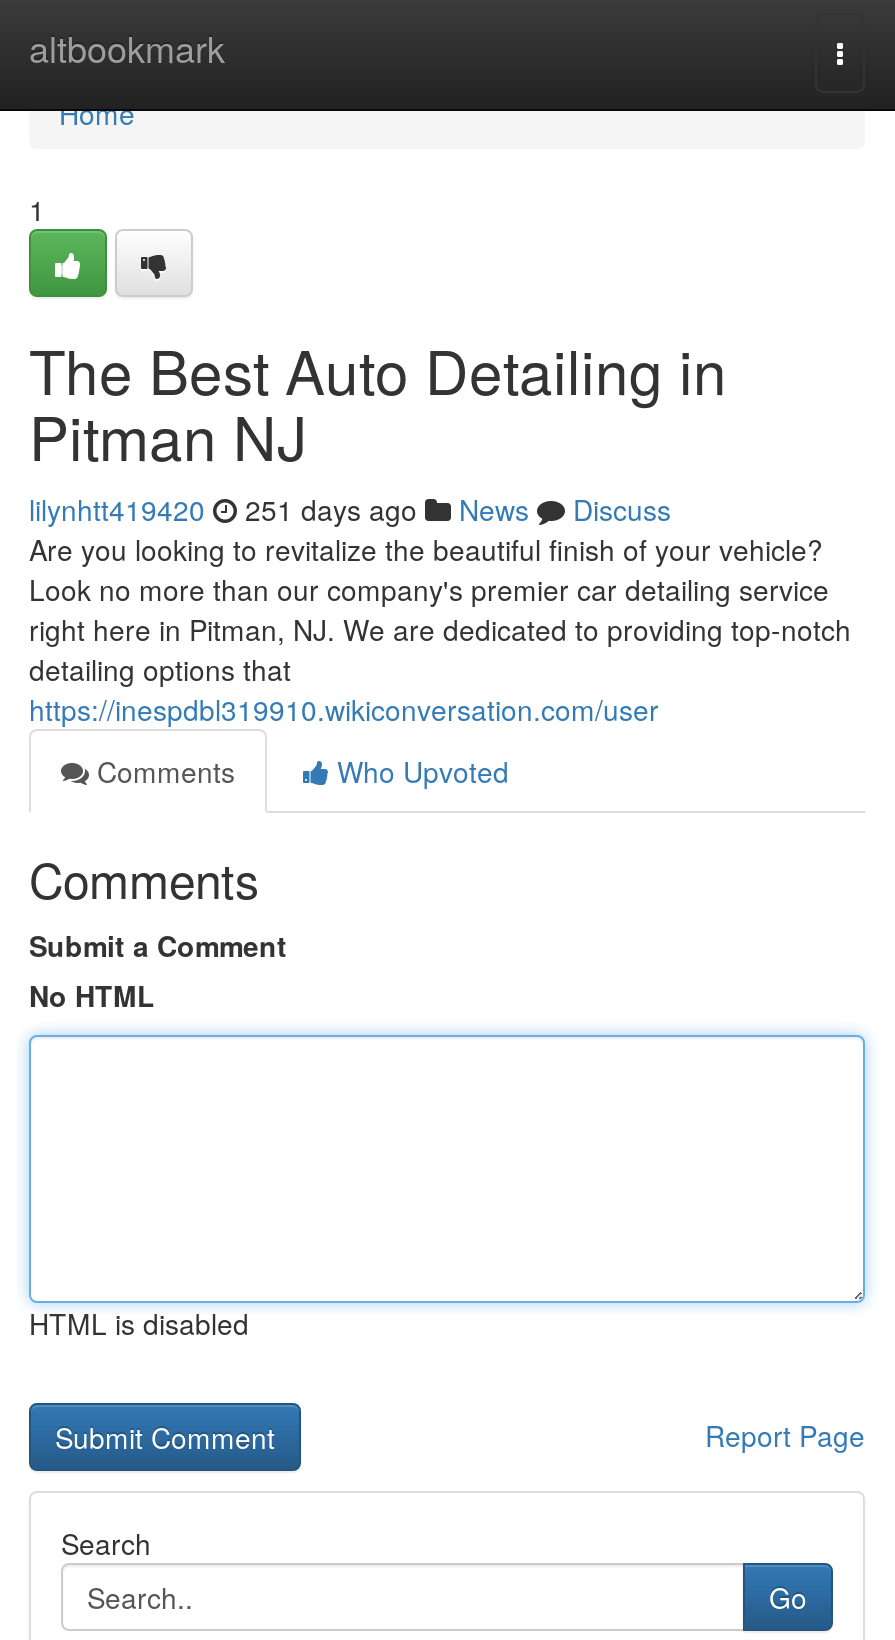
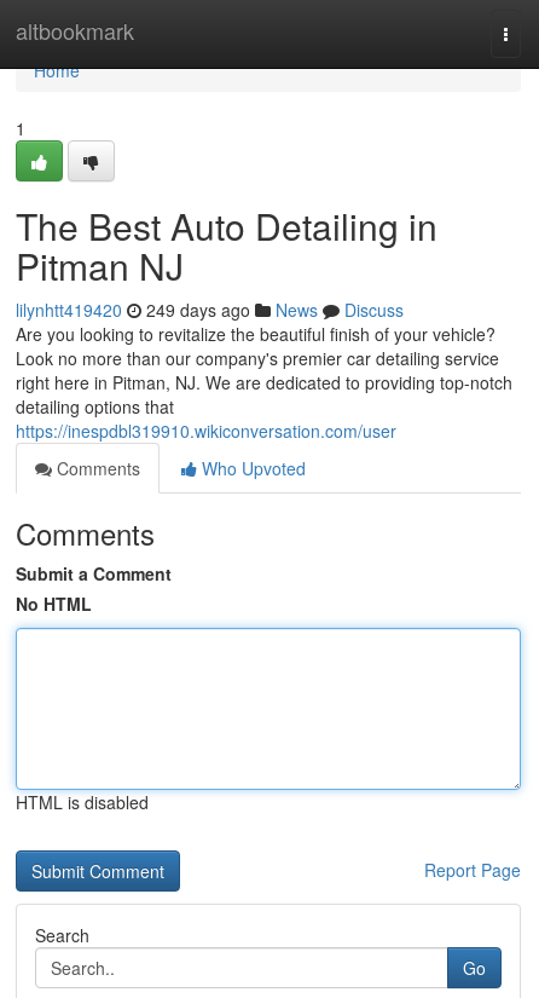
[29,489,671,529] lilynhtt419420 251 days ago News Discuss -> [16,298,404,322] lilynhtt419420 249 days ago News Discuss

